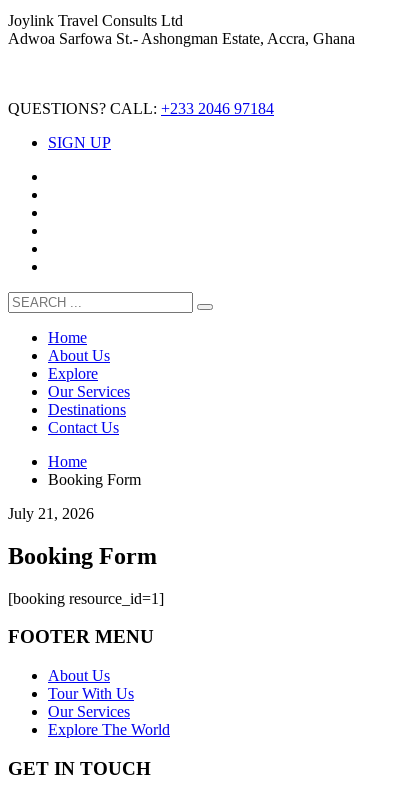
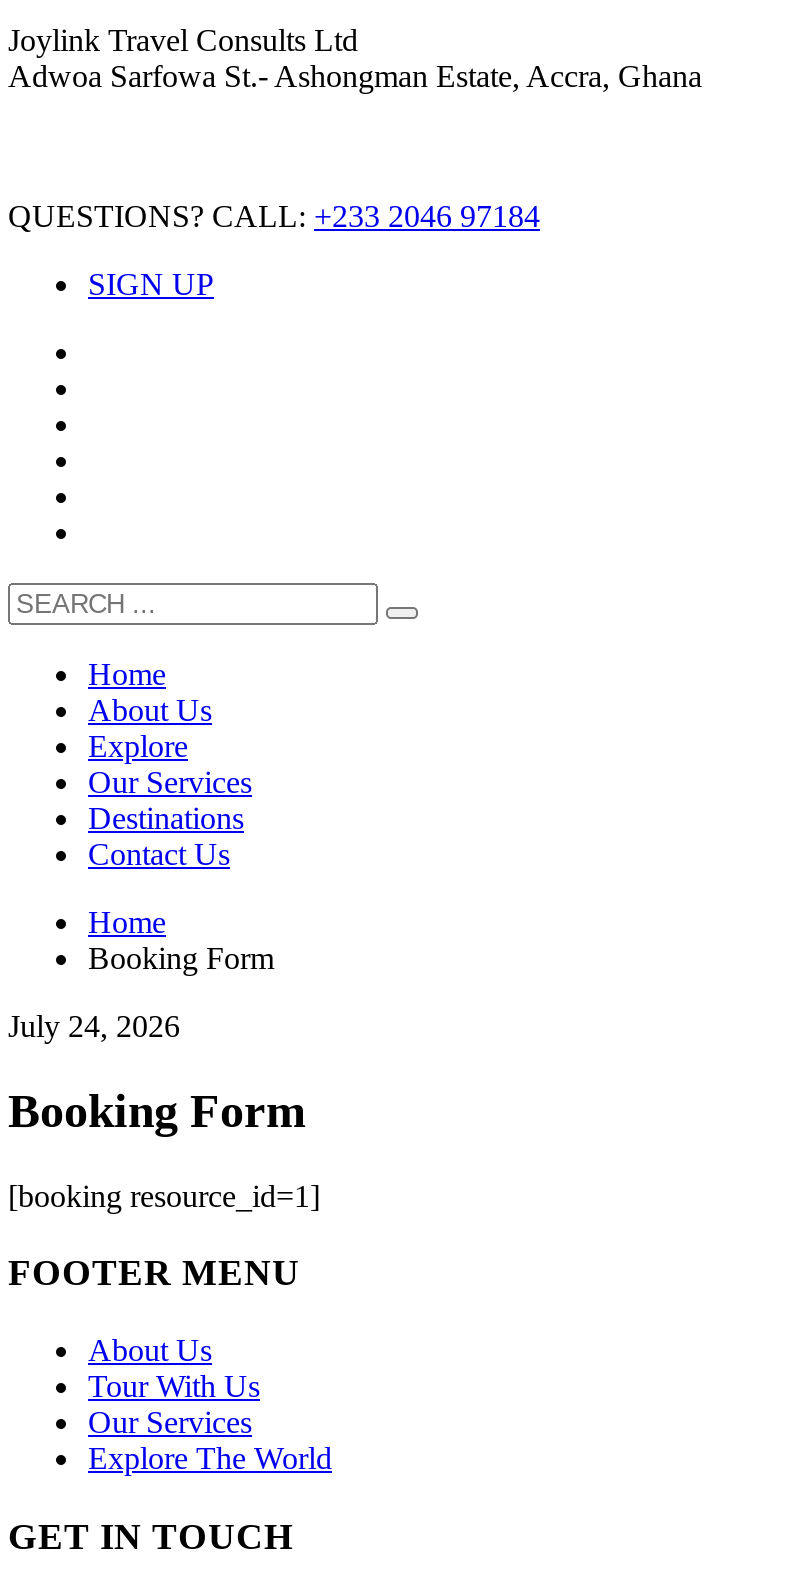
[8,505,94,522] July 21, 2026 -> [8,1009,180,1043] July 24, 2026

